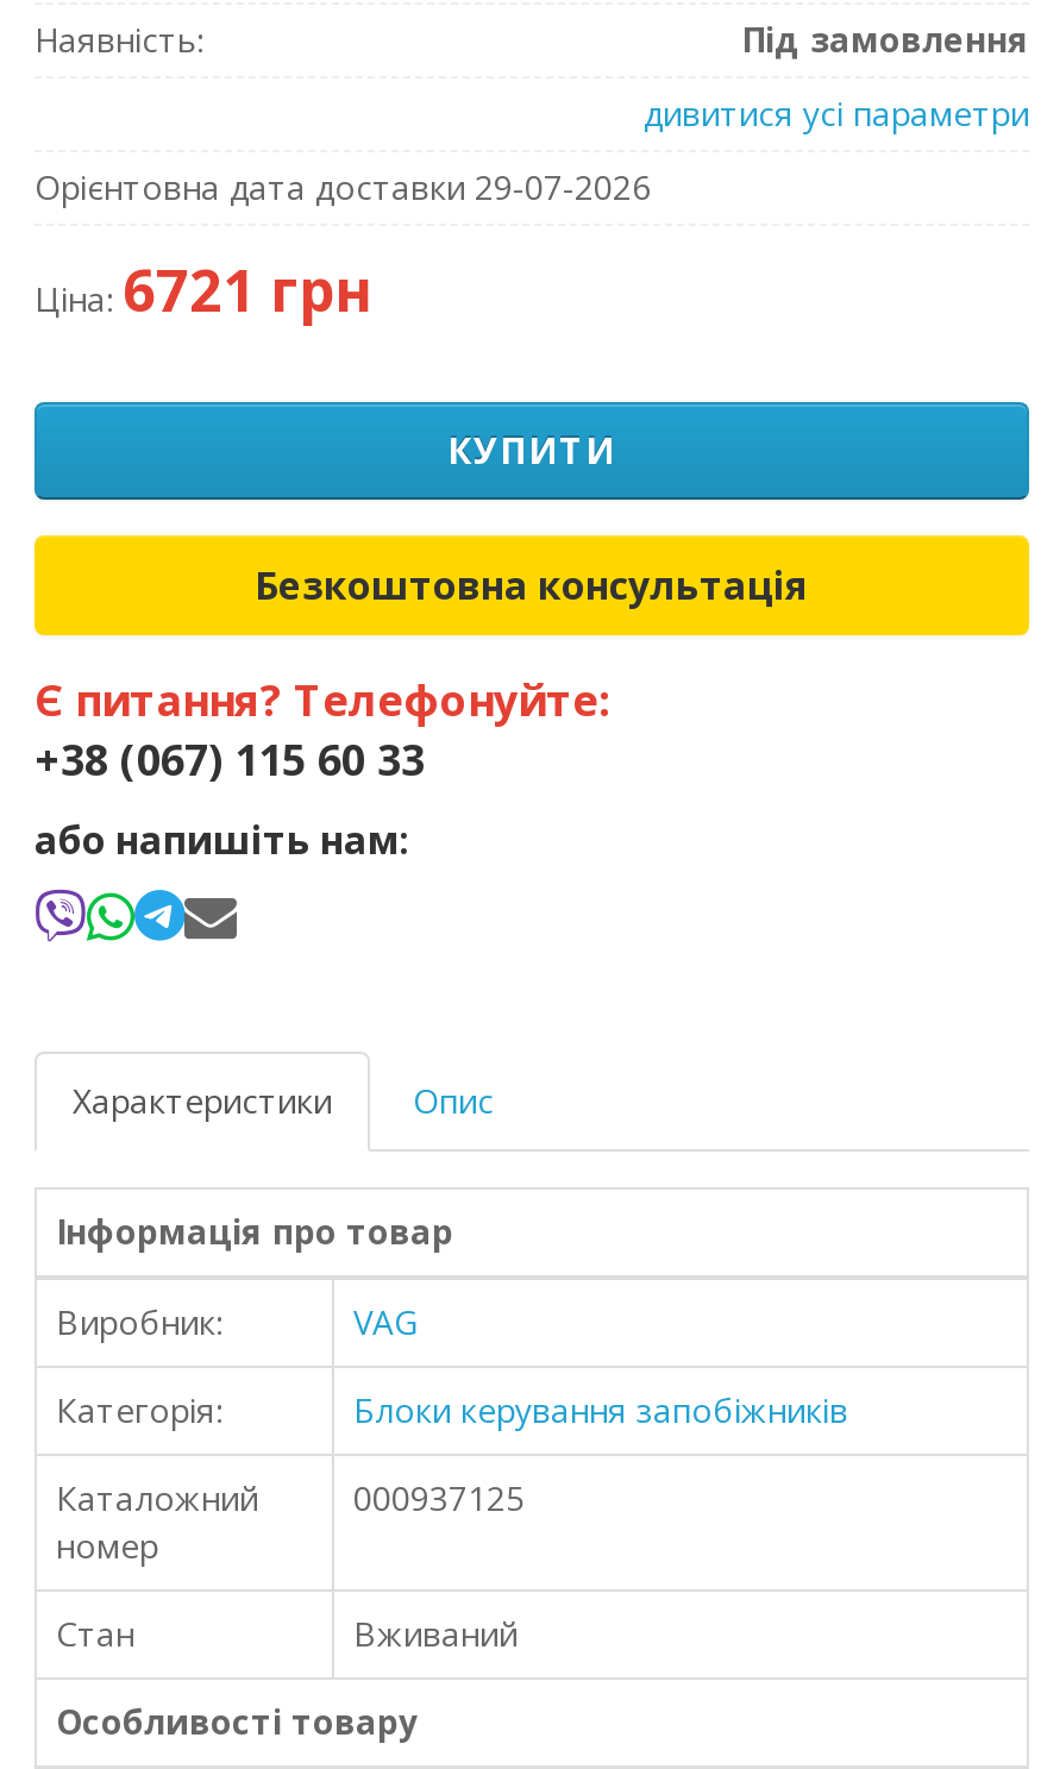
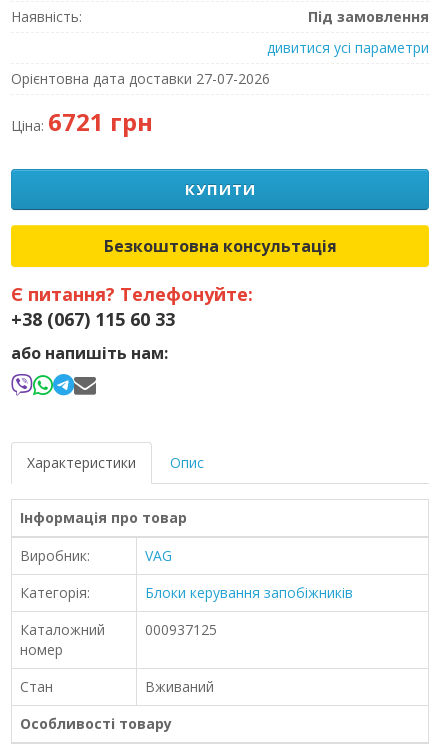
[35,164,651,209] Орієнтовна дата доставки 29-07-2026 -> [11,69,270,88] Орієнтовна дата доставки 27-07-2026

